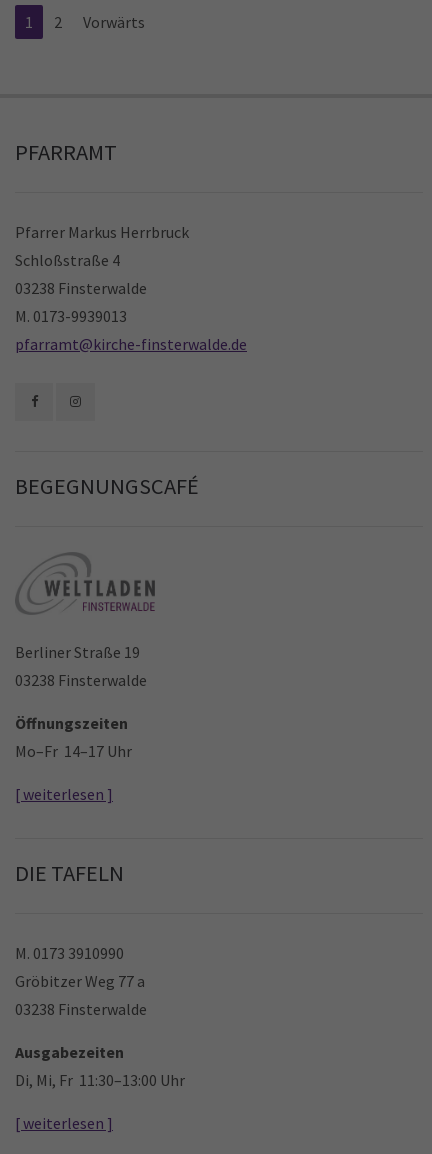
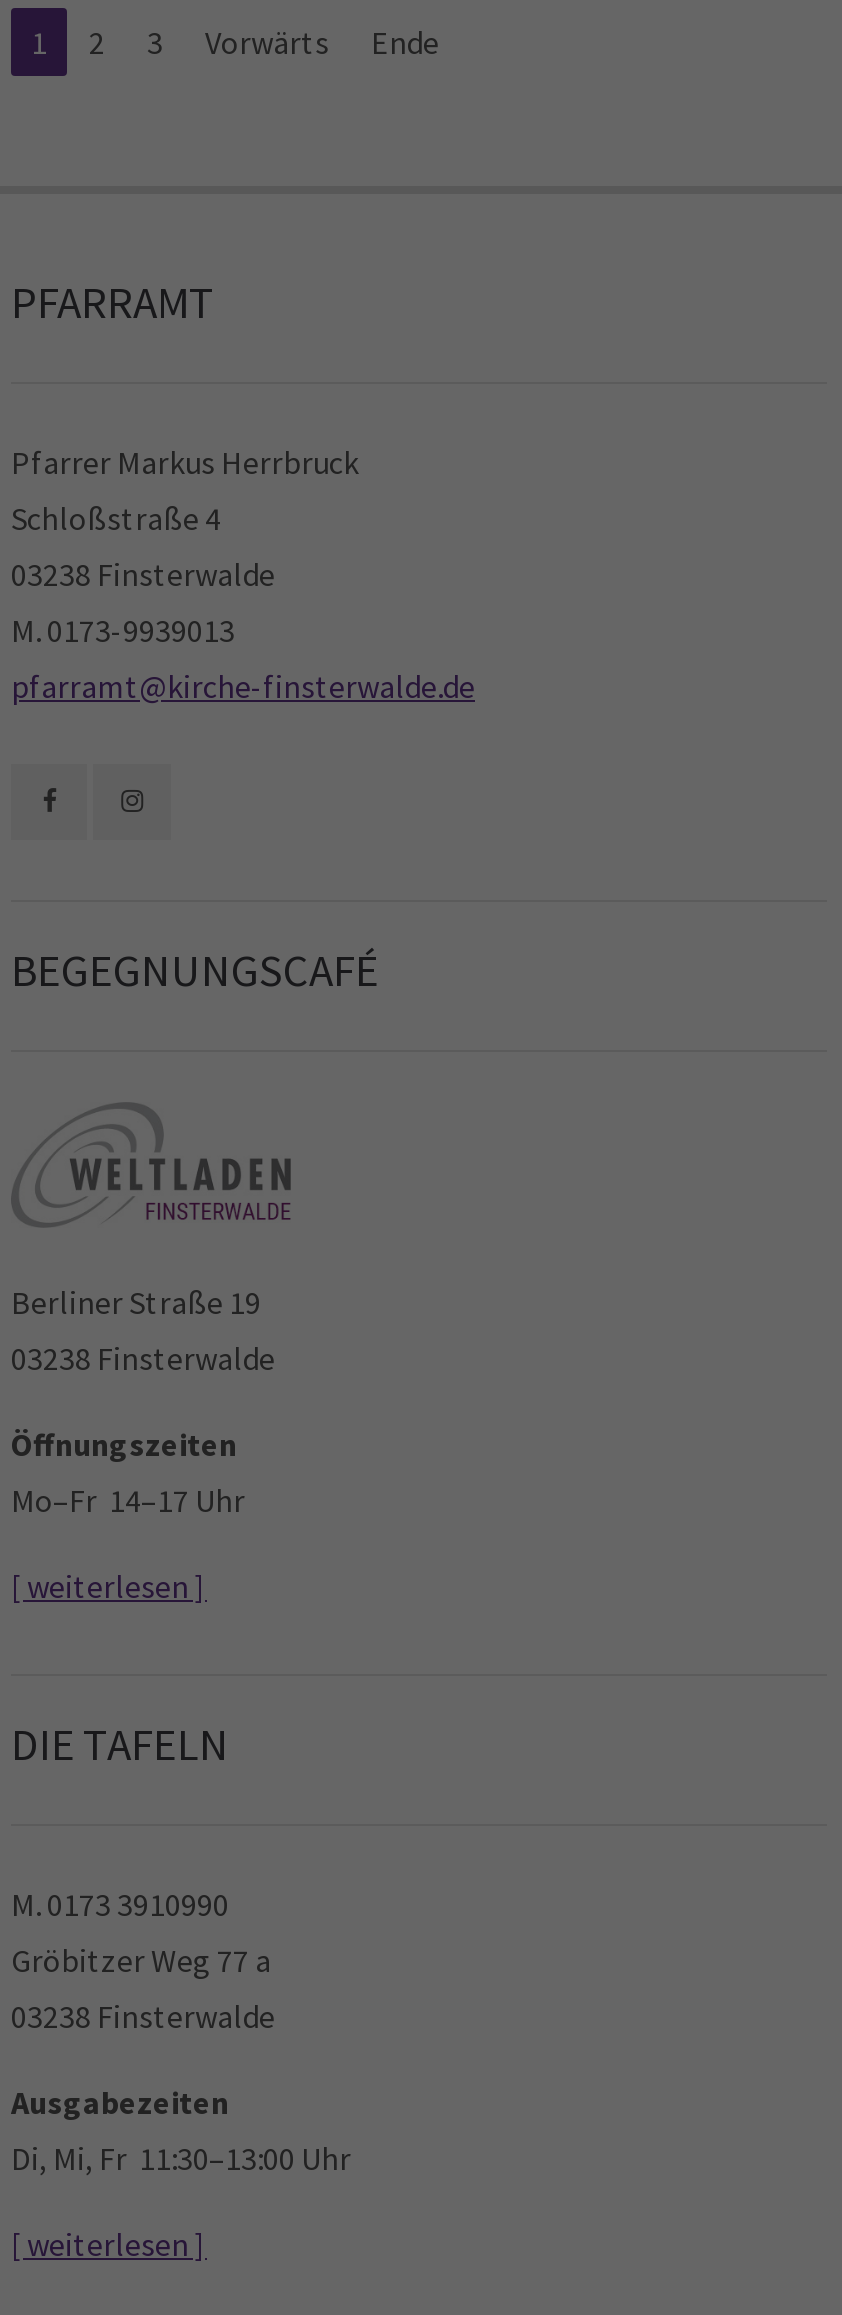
none -> [147,21,163,61] 3
none -> [371,21,439,61] Ende

